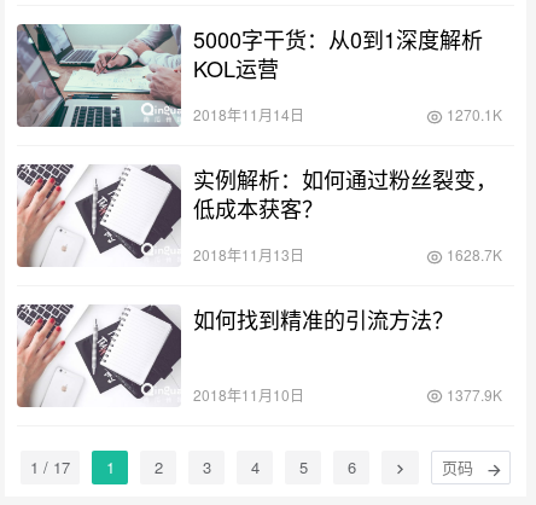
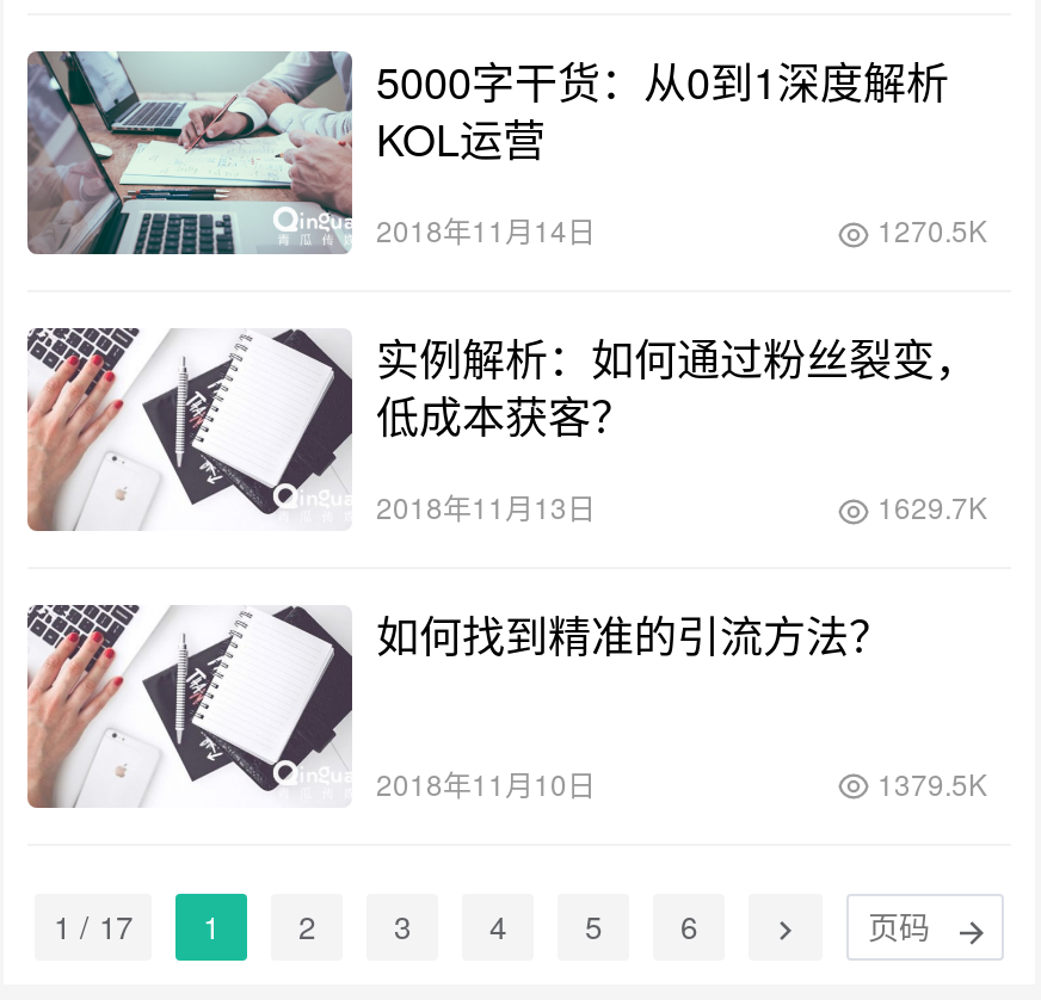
[443,104,502,125] 1270.1K -> [870,210,987,250] 1270.5K
[443,245,502,265] 1628.7K -> [870,487,987,527] 1629.7K
[443,385,502,405] 1377.9K -> [870,763,987,804] 1379.5K

